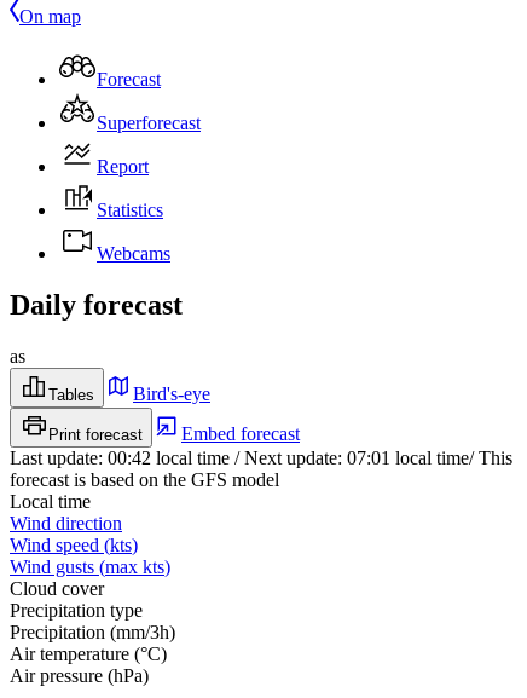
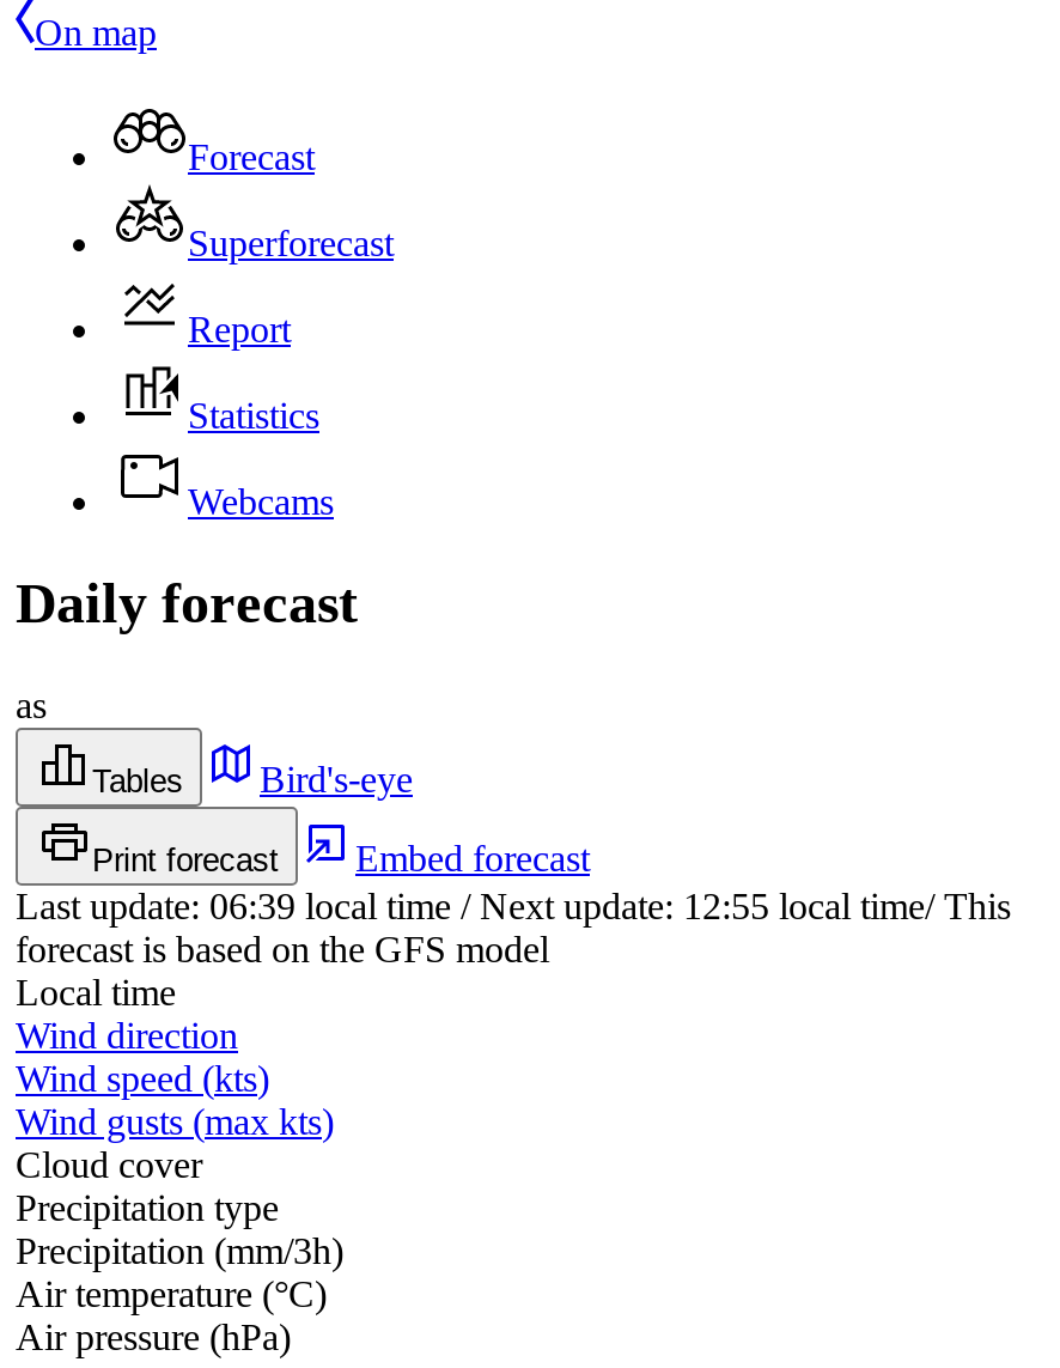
[10,447,512,468] Last update:00:42 local time / Next update: 07:01 local time/ This -> [16,885,1011,926] Last update:06:39 local time / Next update: 12:55 local time/ This

